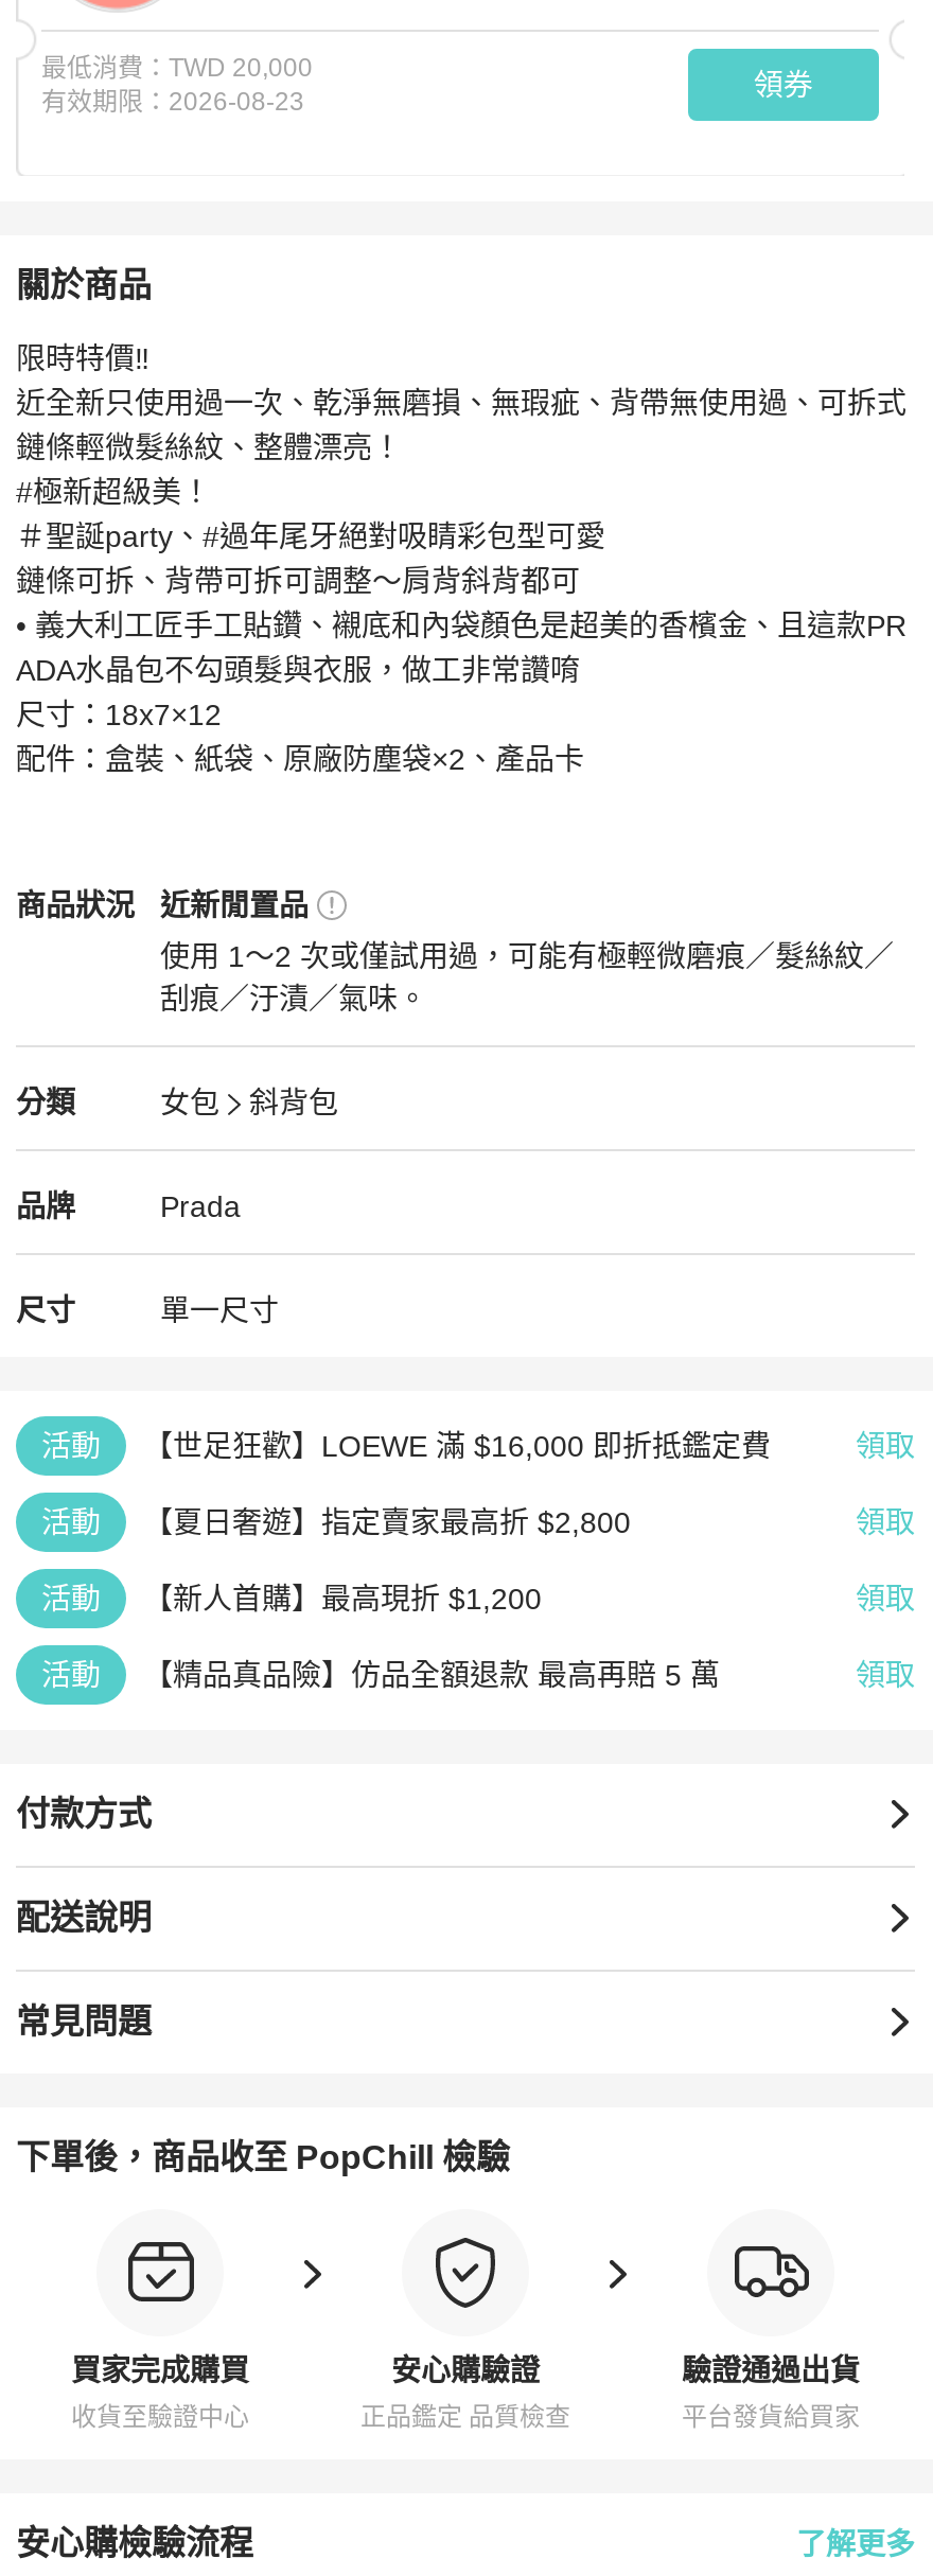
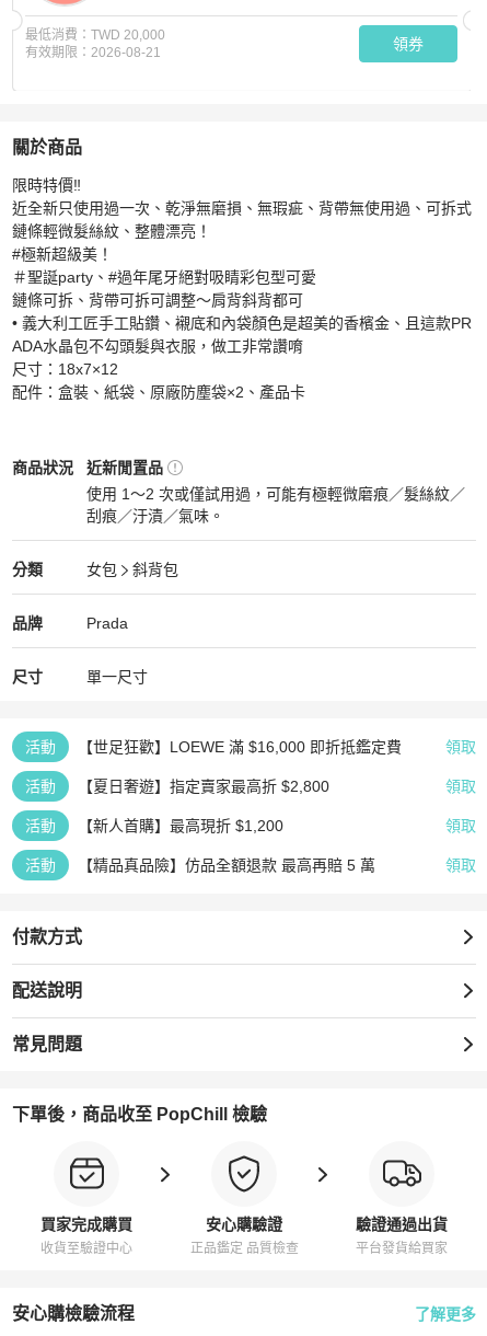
[41,87,304,117] 有效期限：2026-08-23 -> [25,45,161,60] 有效期限：2026-08-21

